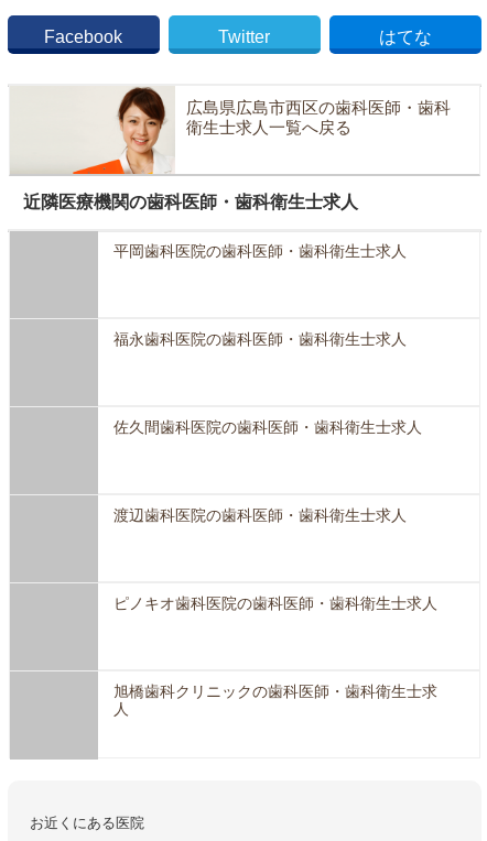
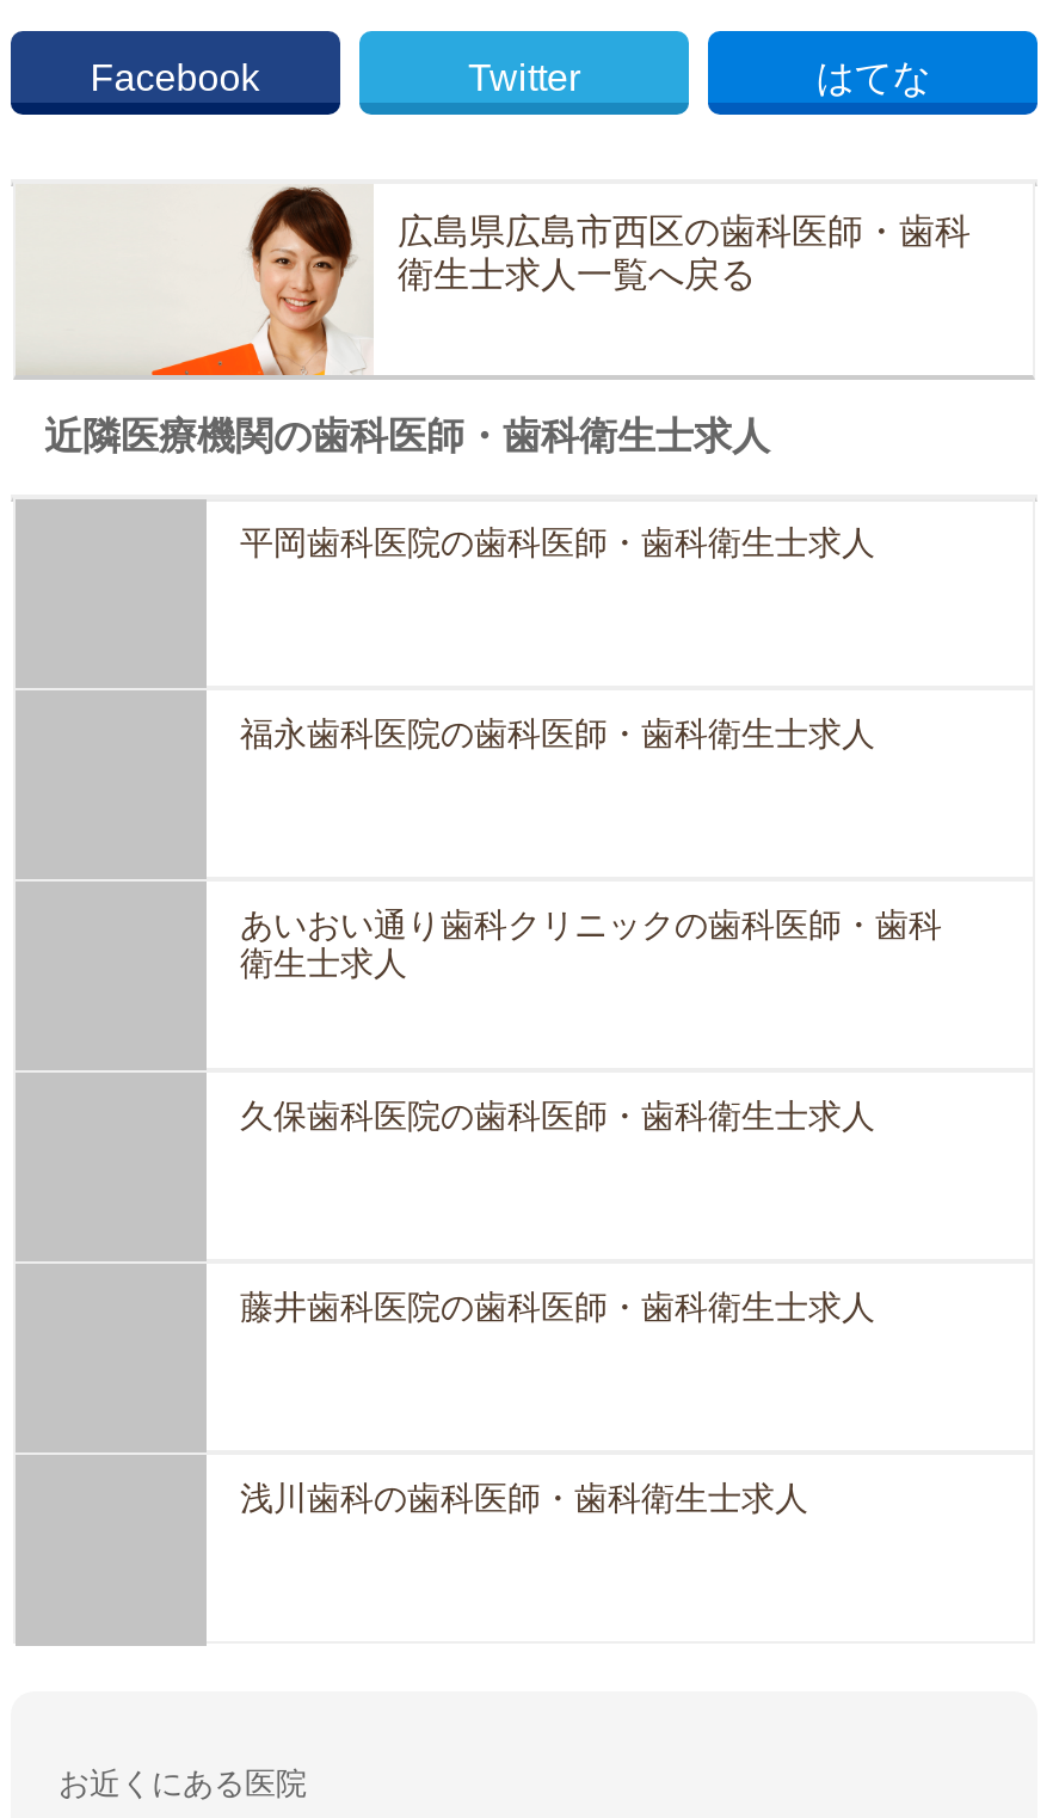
[113,419,422,436] 佐久間歯科医院の歯科医師・歯科衛生士求人 -> [240,906,942,983] あいおい通り歯科クリニックの歯科医師・歯科 | 衛生士求人
[113,507,407,524] 渡辺歯科医院の歯科医師・歯科衛生士求人 -> [240,1097,875,1136] 久保歯科医院の歯科医師・歯科衛生士求人
[113,595,437,612] ピノキオ歯科医院の歯科医師・歯科衛生士求人 -> [240,1289,875,1327] 藤井歯科医院の歯科医師・歯科衛生士求人
[113,683,437,718] 旭橋歯科クリニックの歯科医師・歯科衛生士求 | 人 -> [240,1480,808,1518] 浅川歯科の歯科医師・歯科衛生士求人

